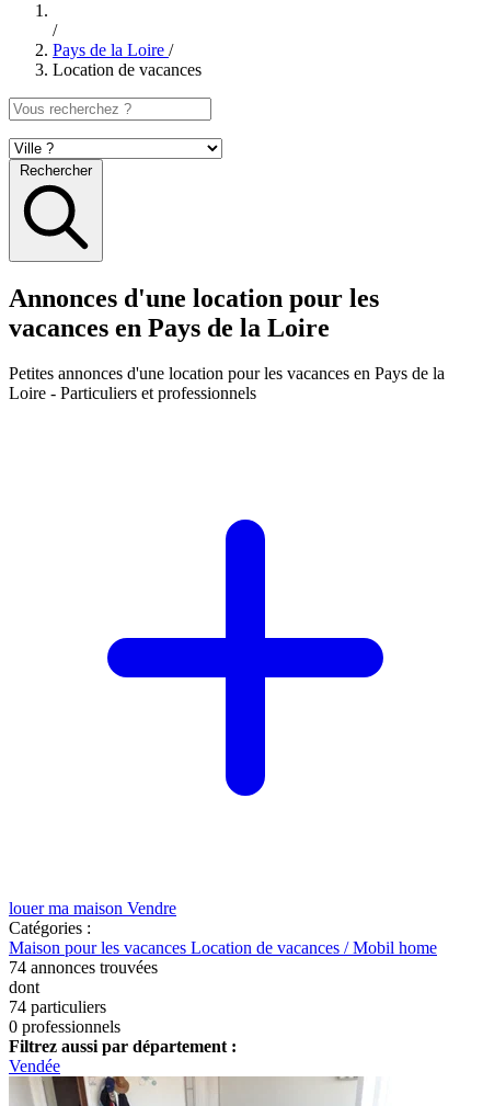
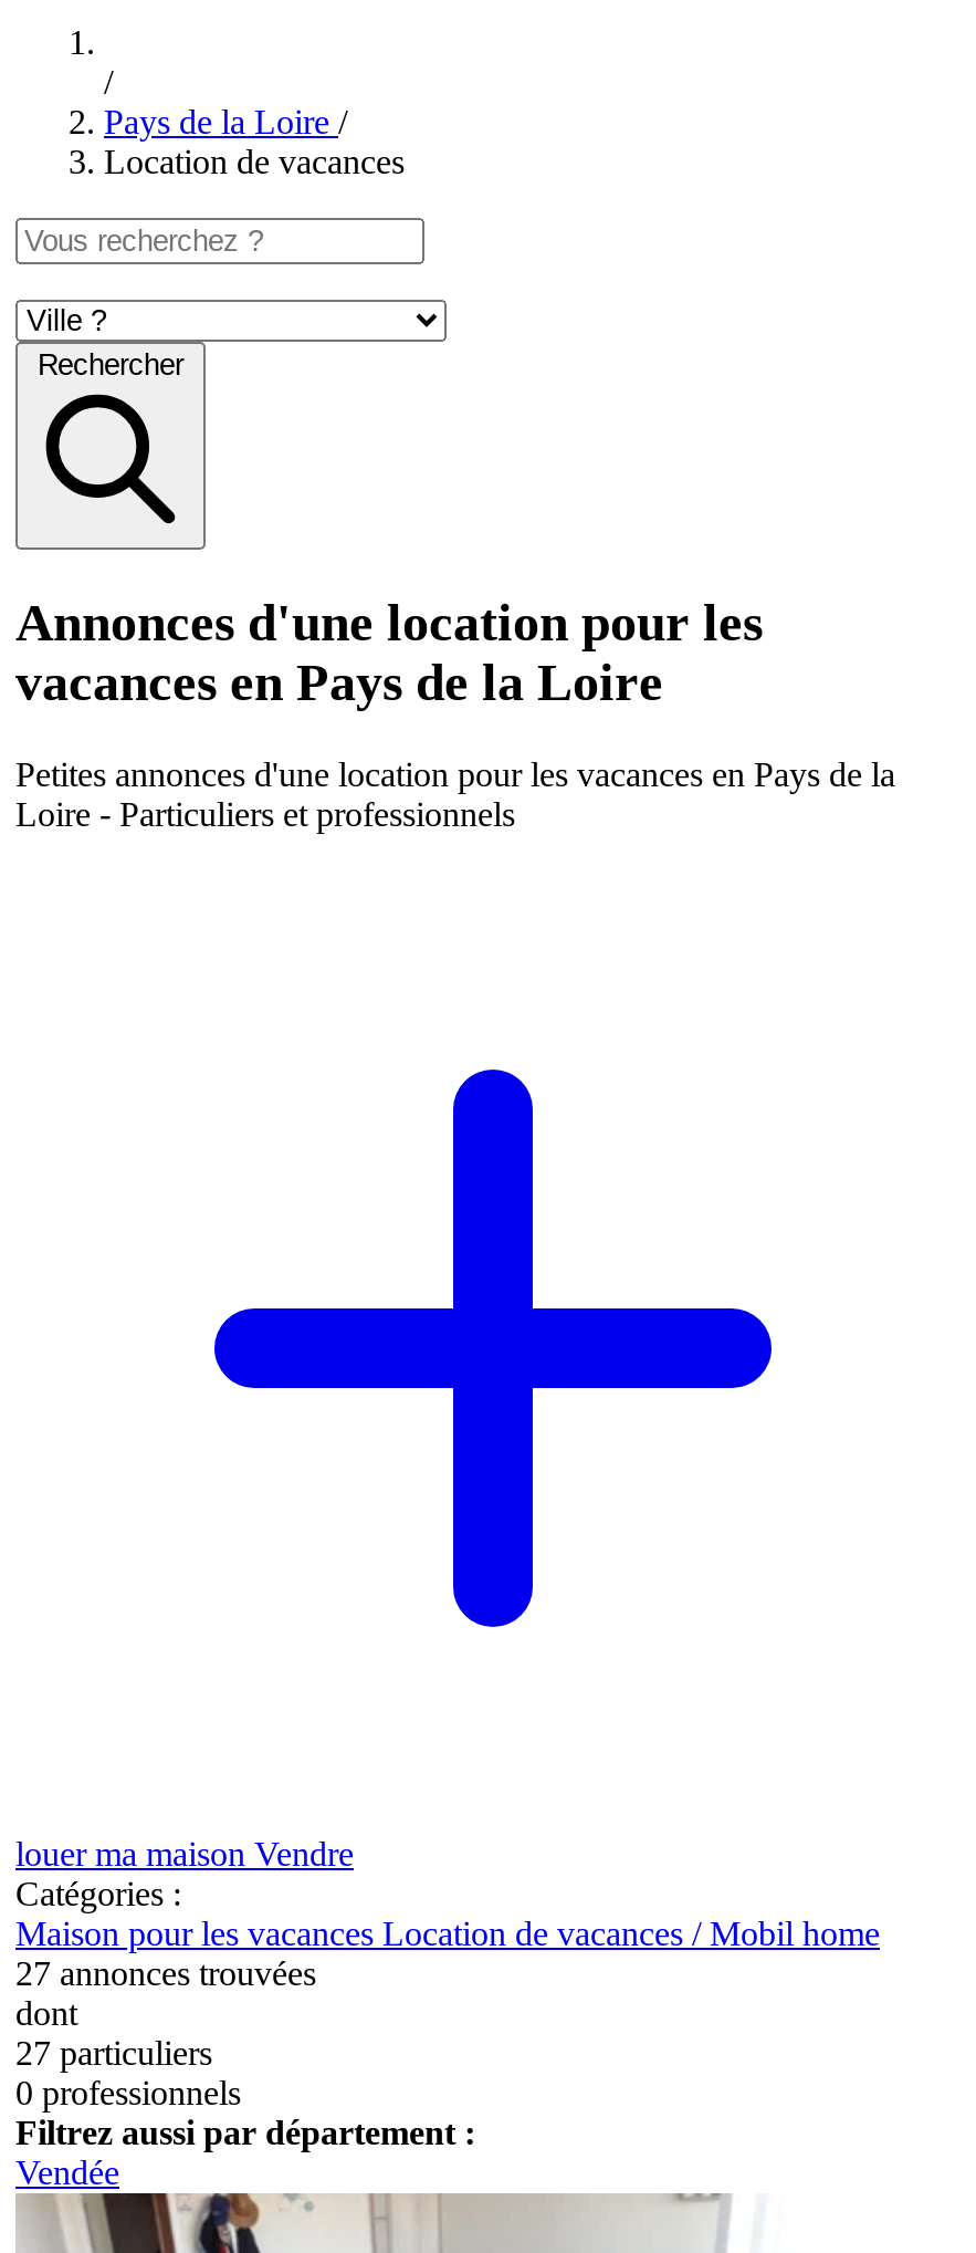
[9,958,158,977] 74 annonces trouvées -> [15,1955,316,1993] 27 annonces trouvées
[9,998,106,1017] 74 particuliers -> [15,2035,212,2072] 27 particuliers

